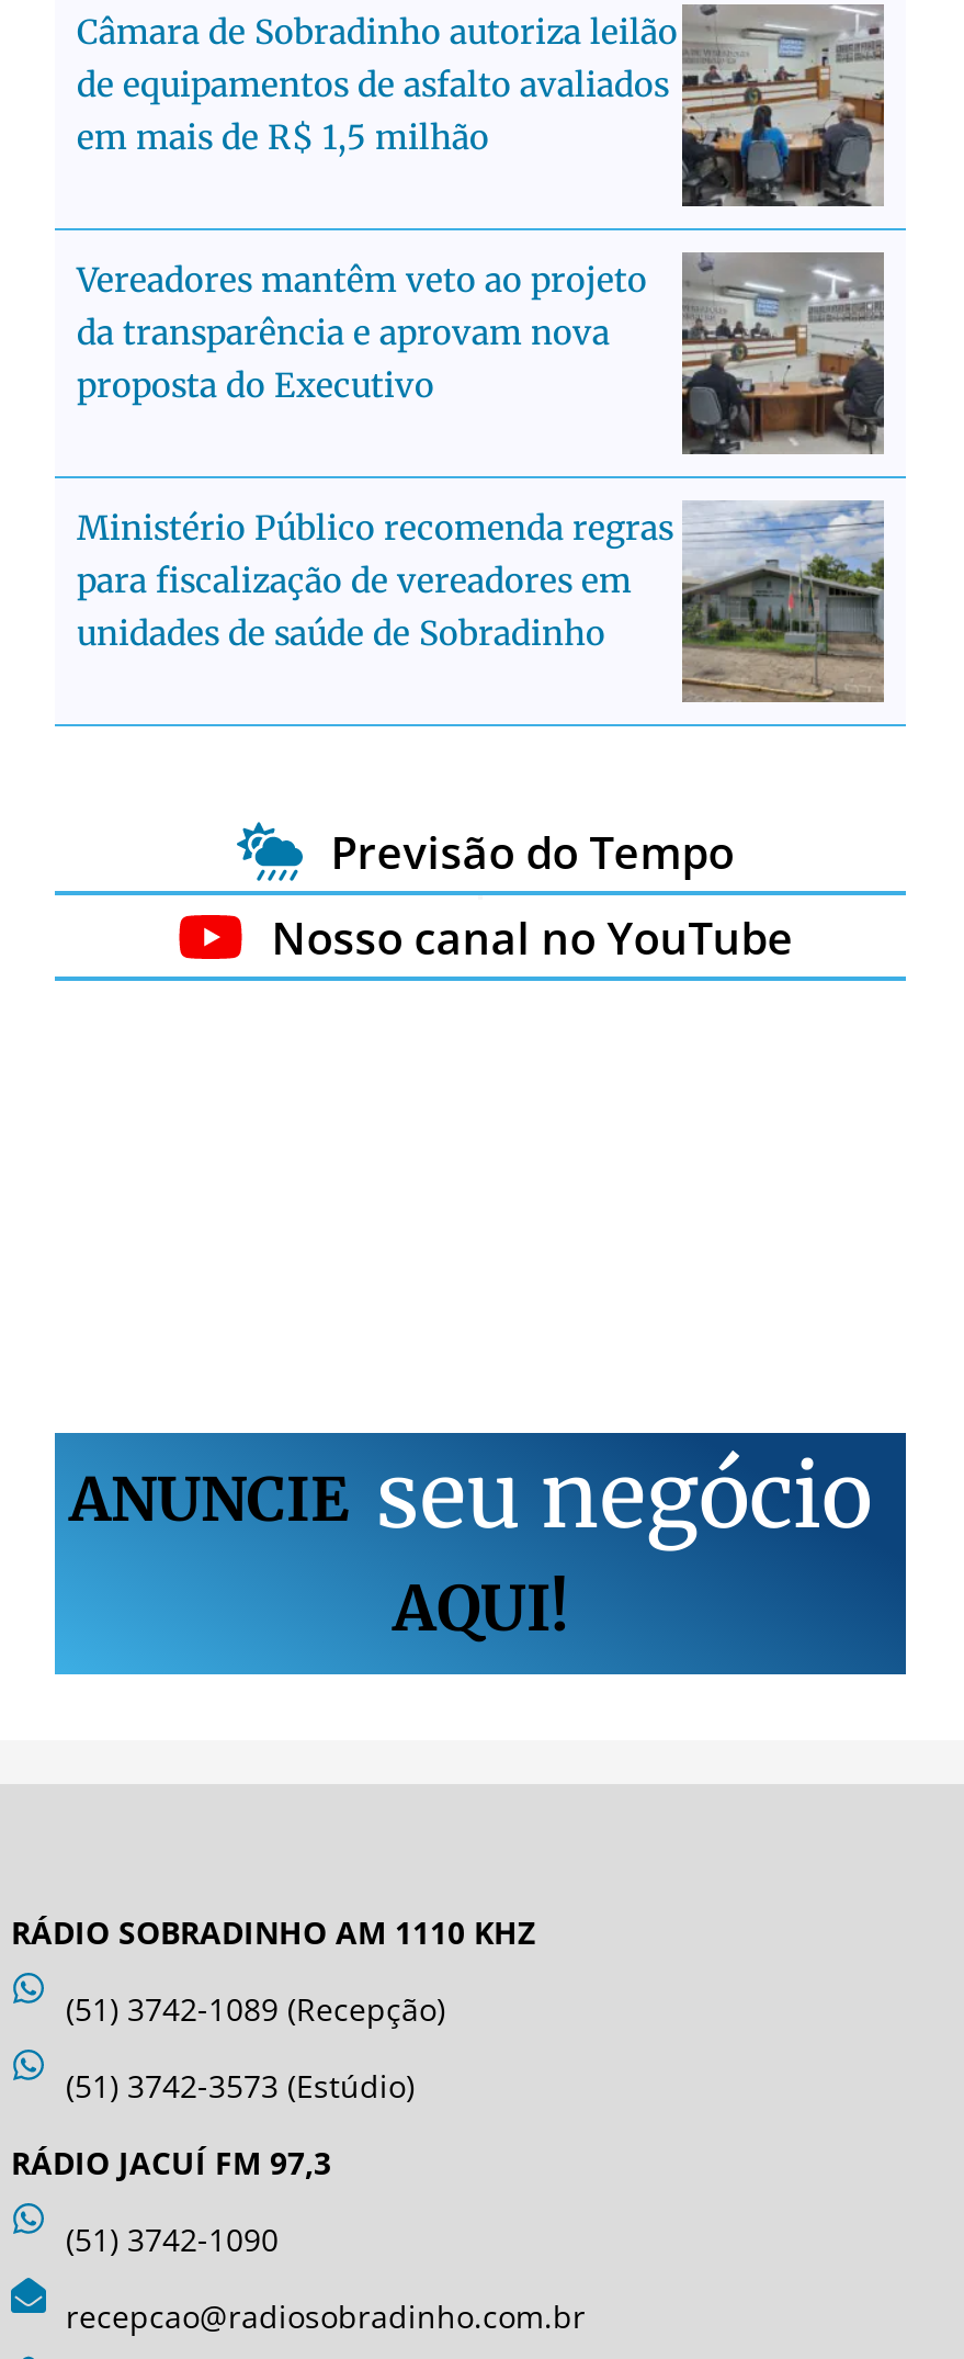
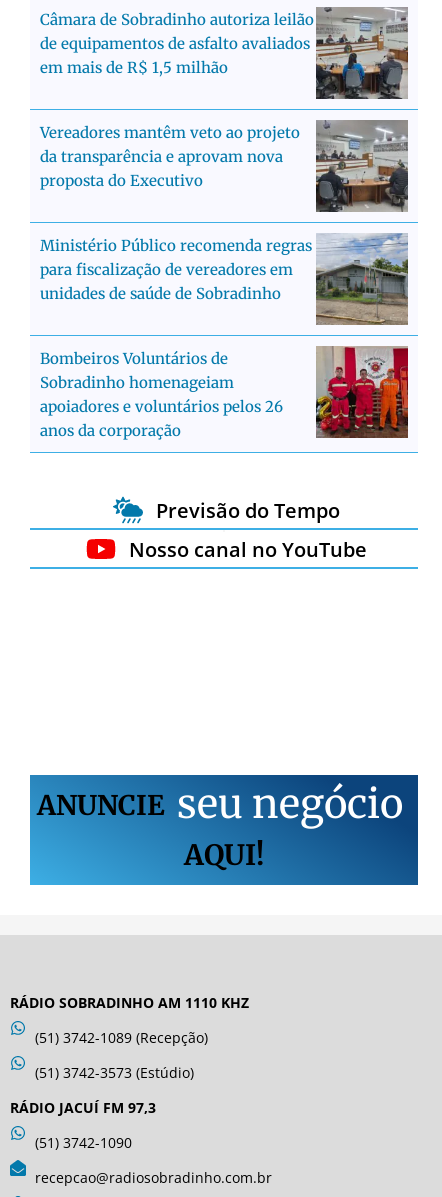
none -> [40,345,409,440] [image] | Bombeiros Voluntários de | Sobradinho homenageiam | apoiadores e voluntários pelos 26 | anos da corporação

